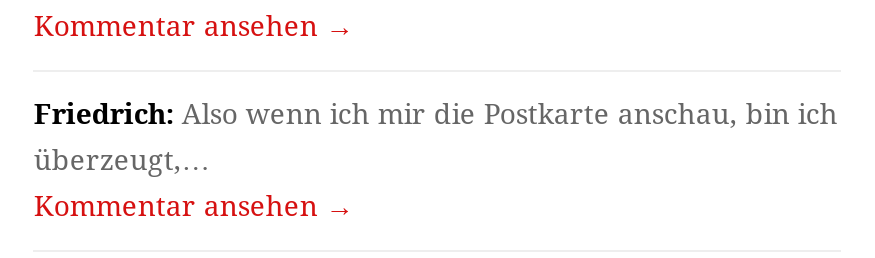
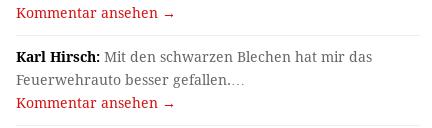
[34,98,838,176] Friedrich: Also wenn ich mir die Postkarte anschau, bin ich | überzeugt,… -> [16,49,372,88] Karl Hirsch: Mit den schwarzen Blechen hat mir das | Feuerwehrauto besser gefallen.…

